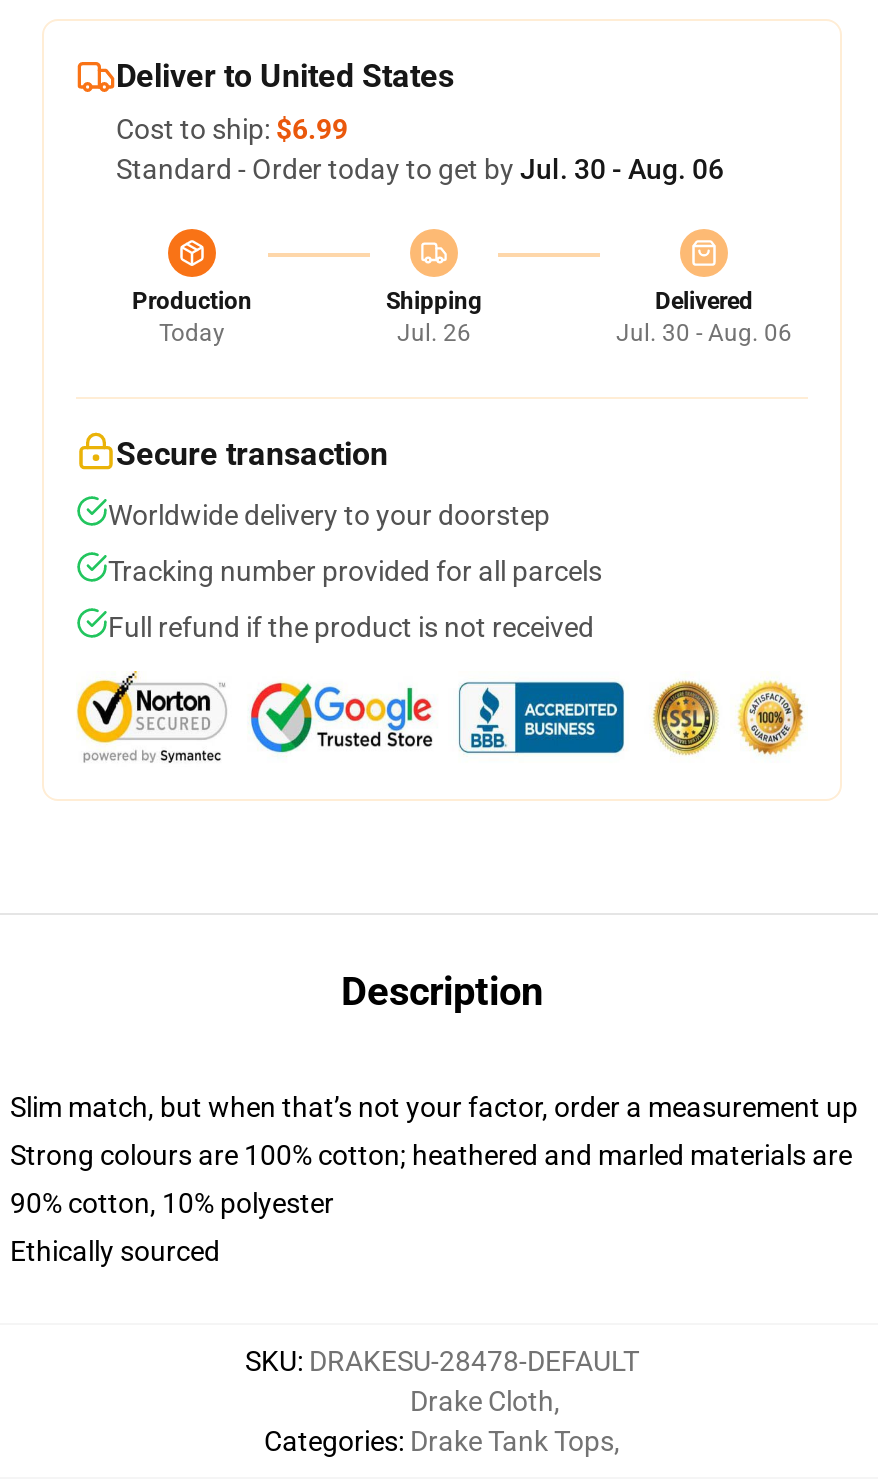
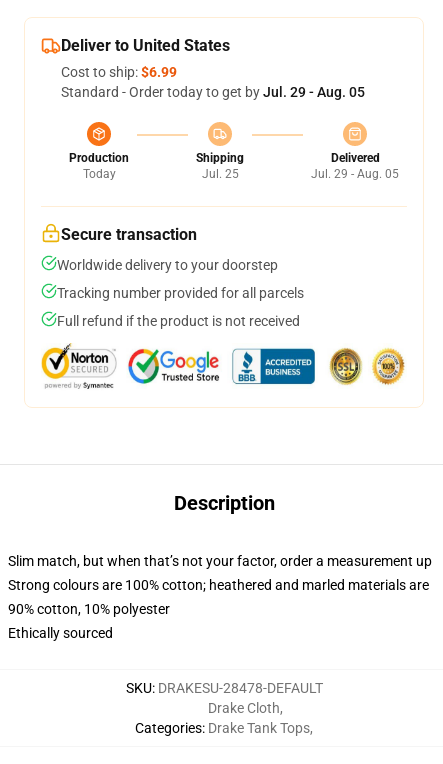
[116,153,724,185] Standard - Order today to get by Jul. 30 - Aug. 06 -> [61,84,365,100] Standard - Order today to get by Jul. 29 - Aug. 05
[397,319,471,347] Jul. 26 -> [201,167,238,181] Jul. 25
[616,319,792,347] Jul. 30 - Aug. 06 -> [311,167,399,181] Jul. 29 - Aug. 05

